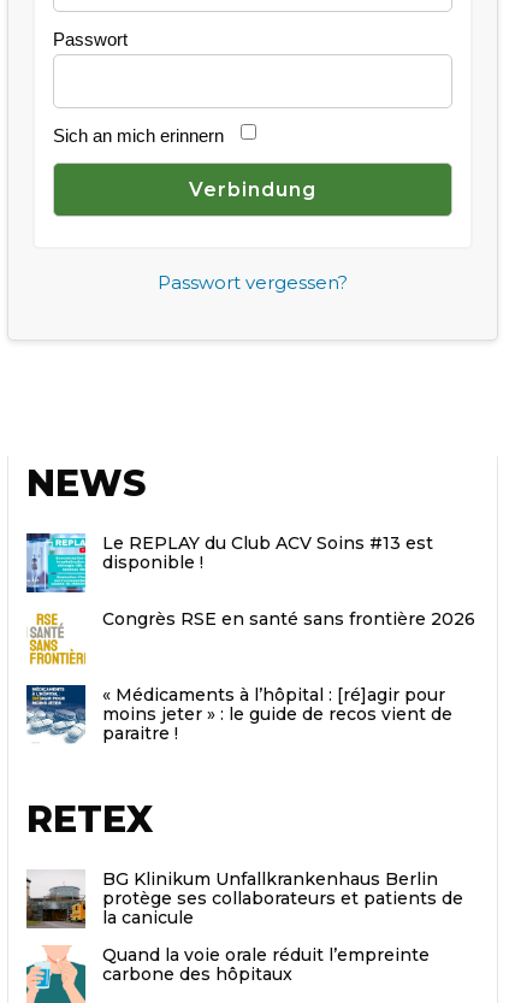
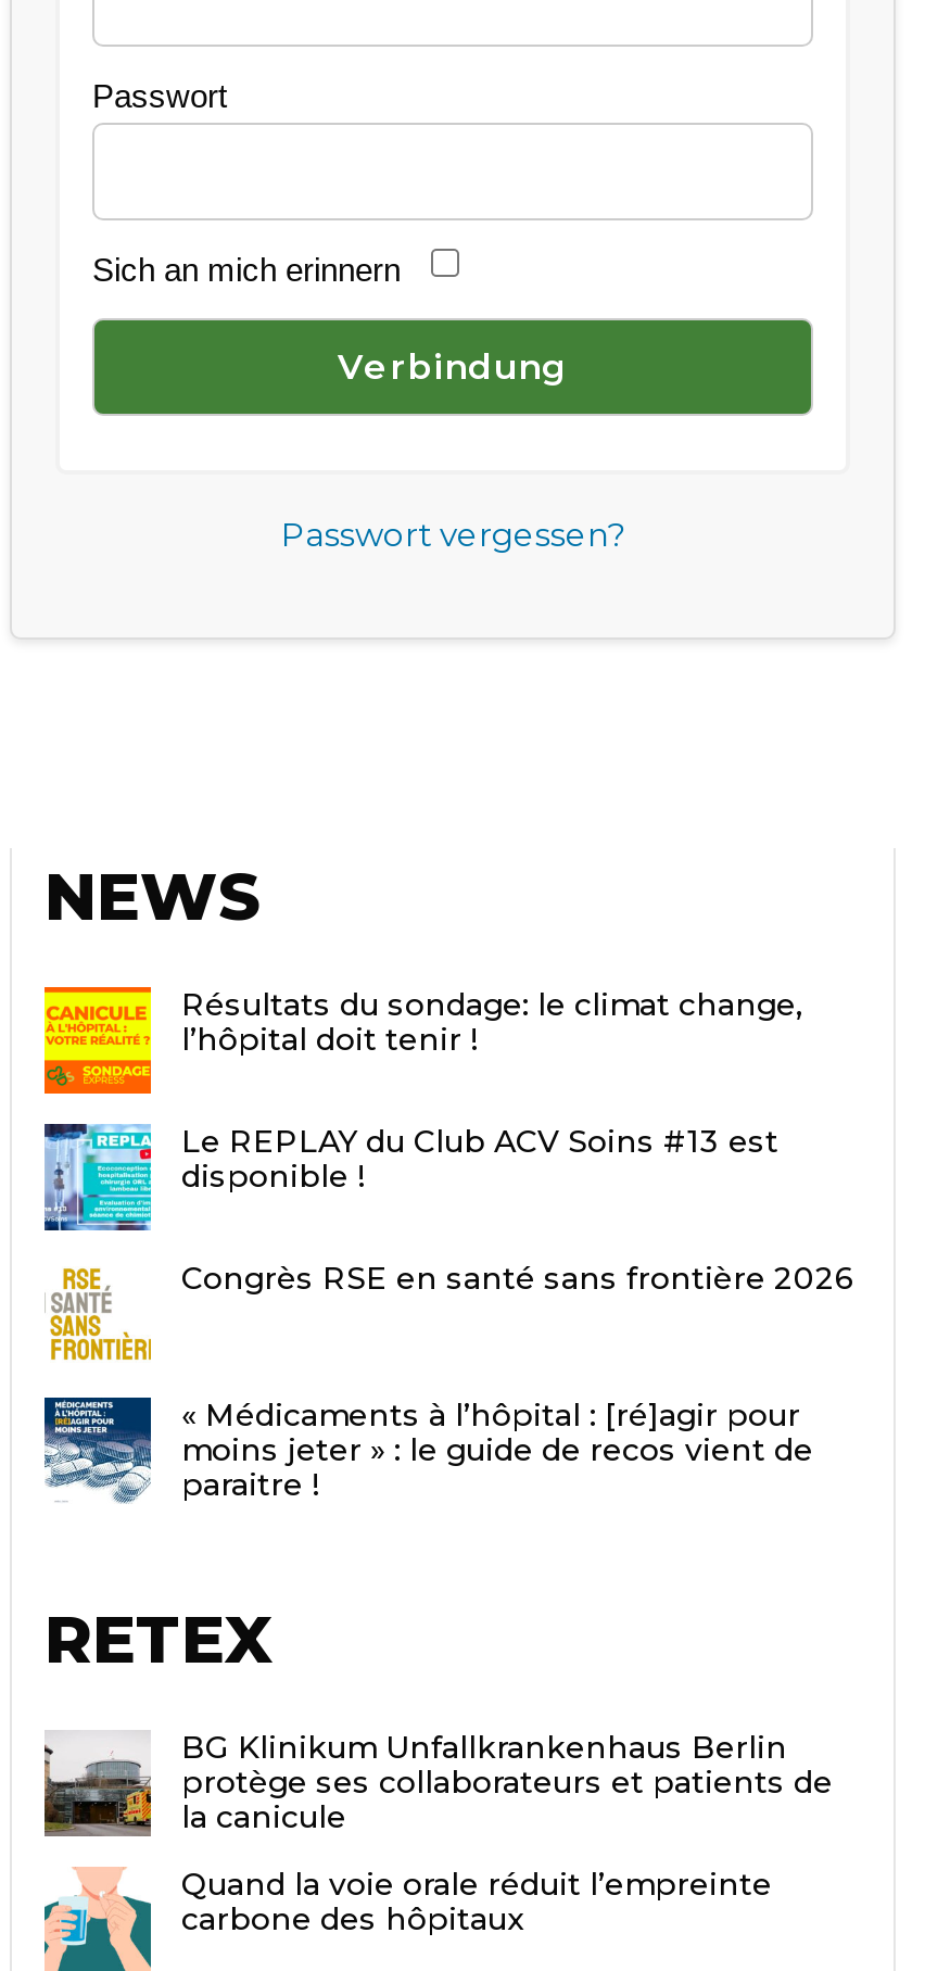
none -> [42,985,802,1096] [image] | Résultats du sondage: le climat change, | l’hôpital doit tenir !

